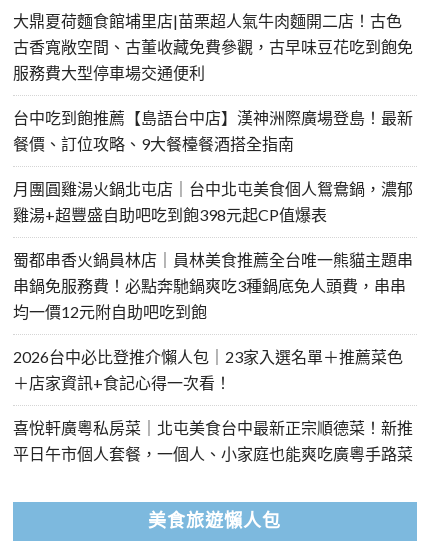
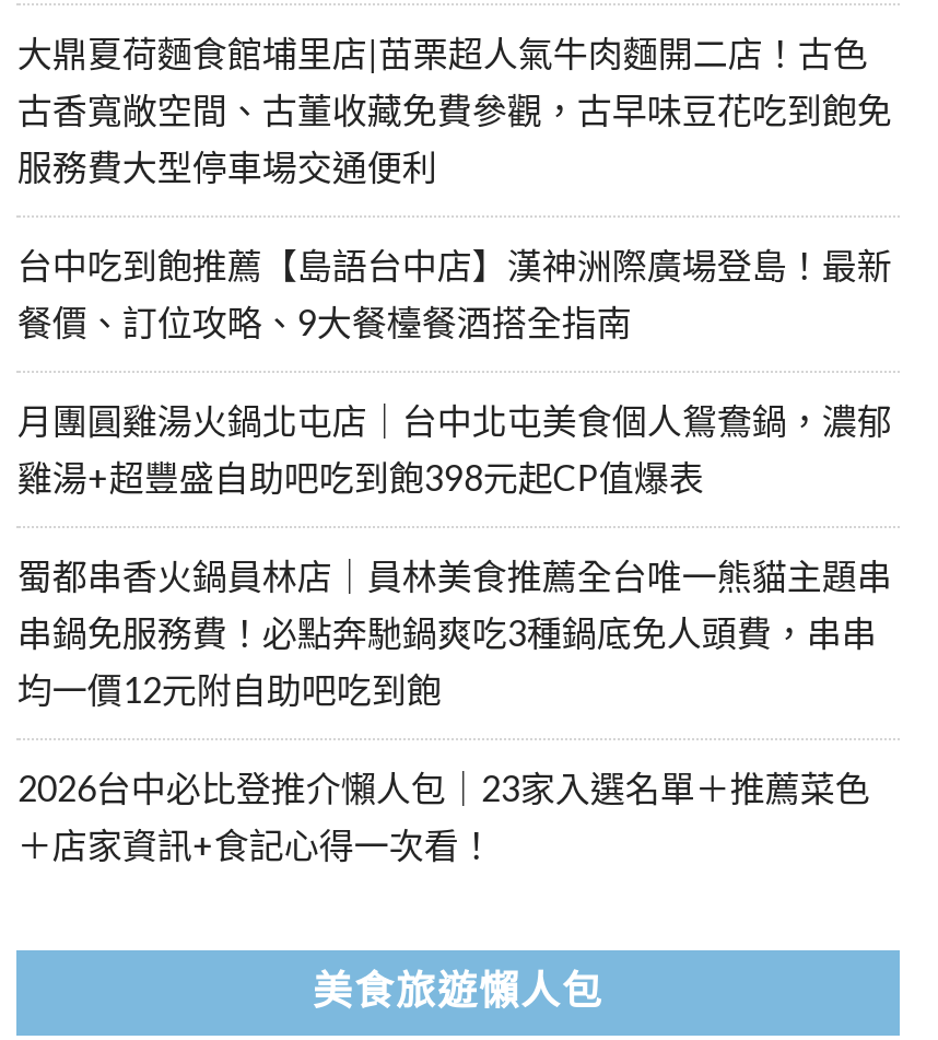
[13,418,413,463] 喜悅軒廣粵私房菜｜北屯美食台中最新正宗順德菜！新推 | 平日午市個人套餐，一個人、小家庭也能爽吃廣粵手路菜 -> none

